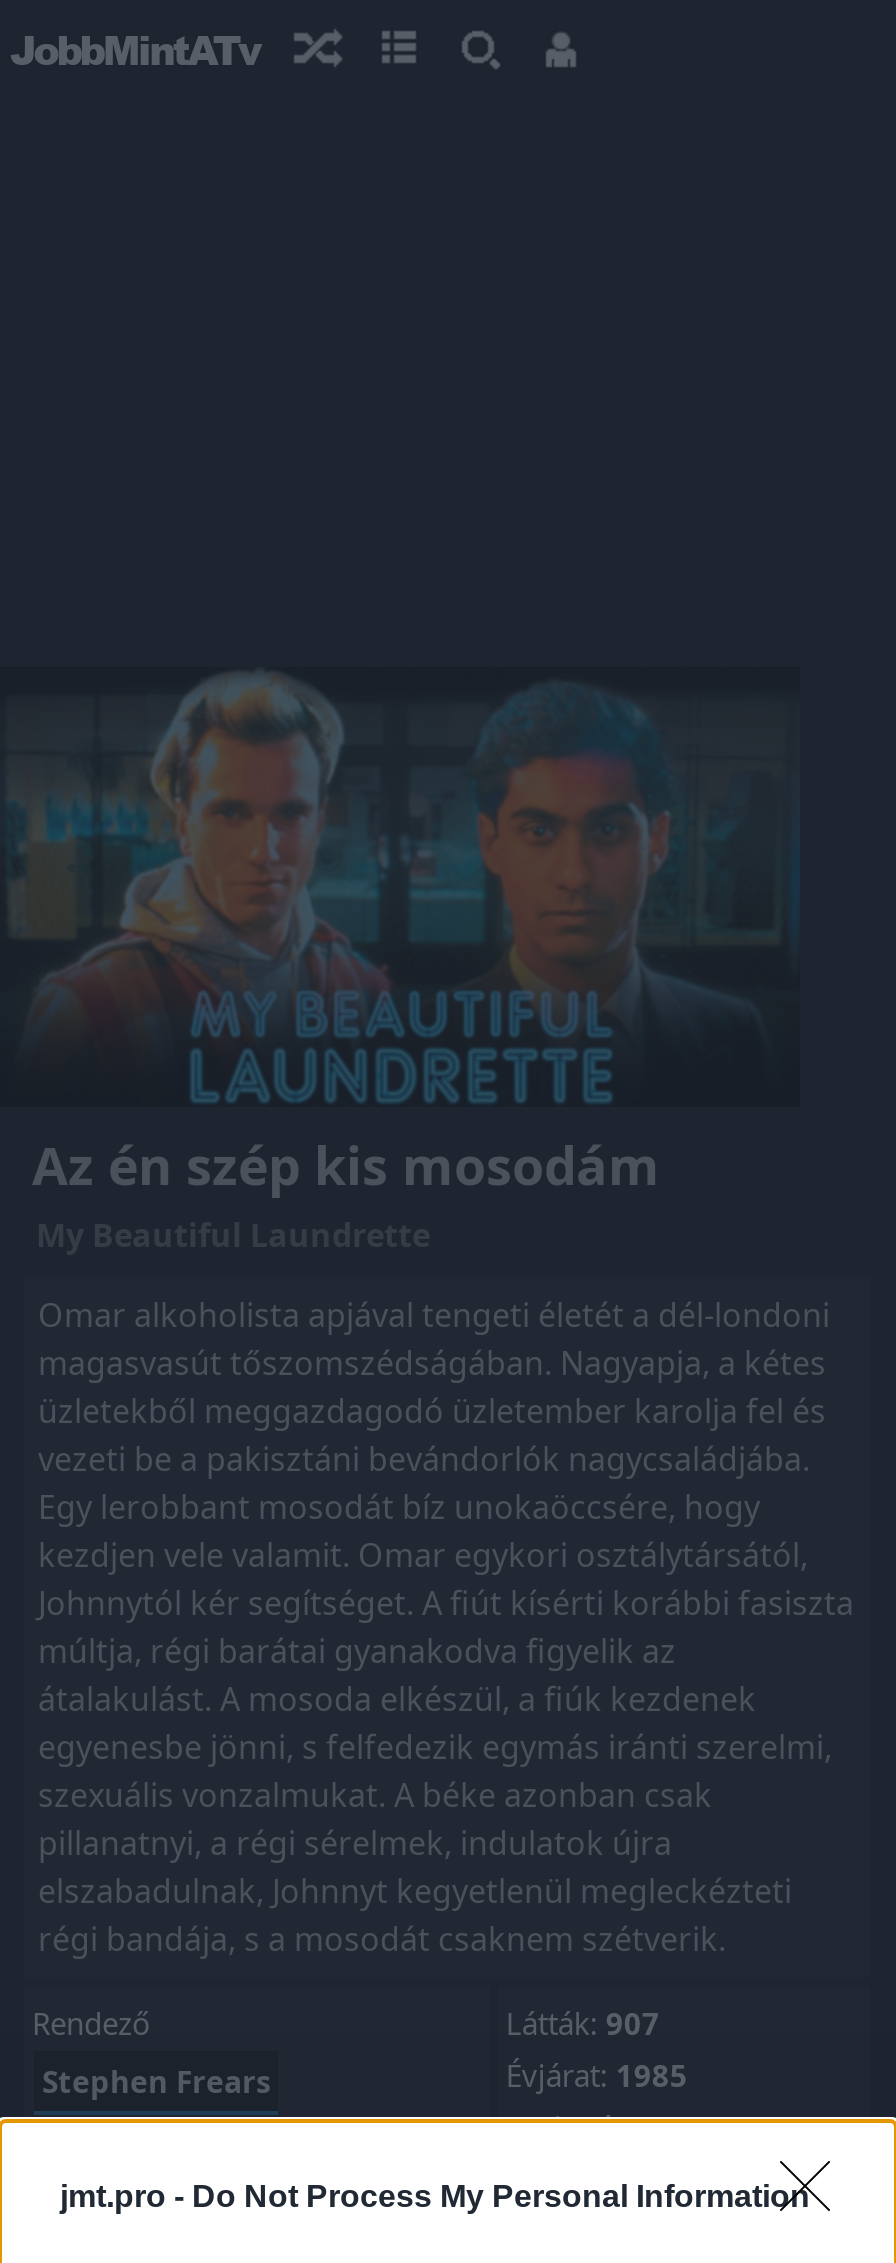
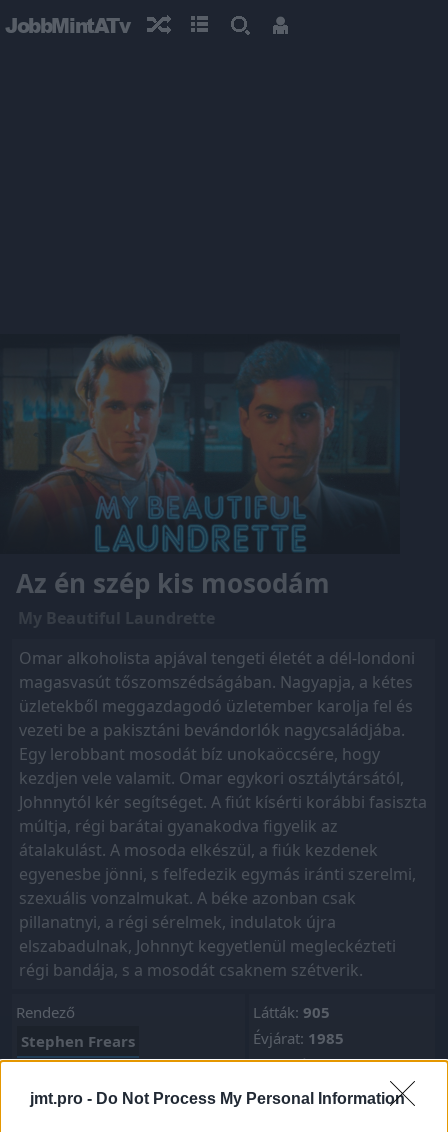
[506,2003,660,2043] Látták: 907 -> [253,1002,330,1022] Látták: 905

